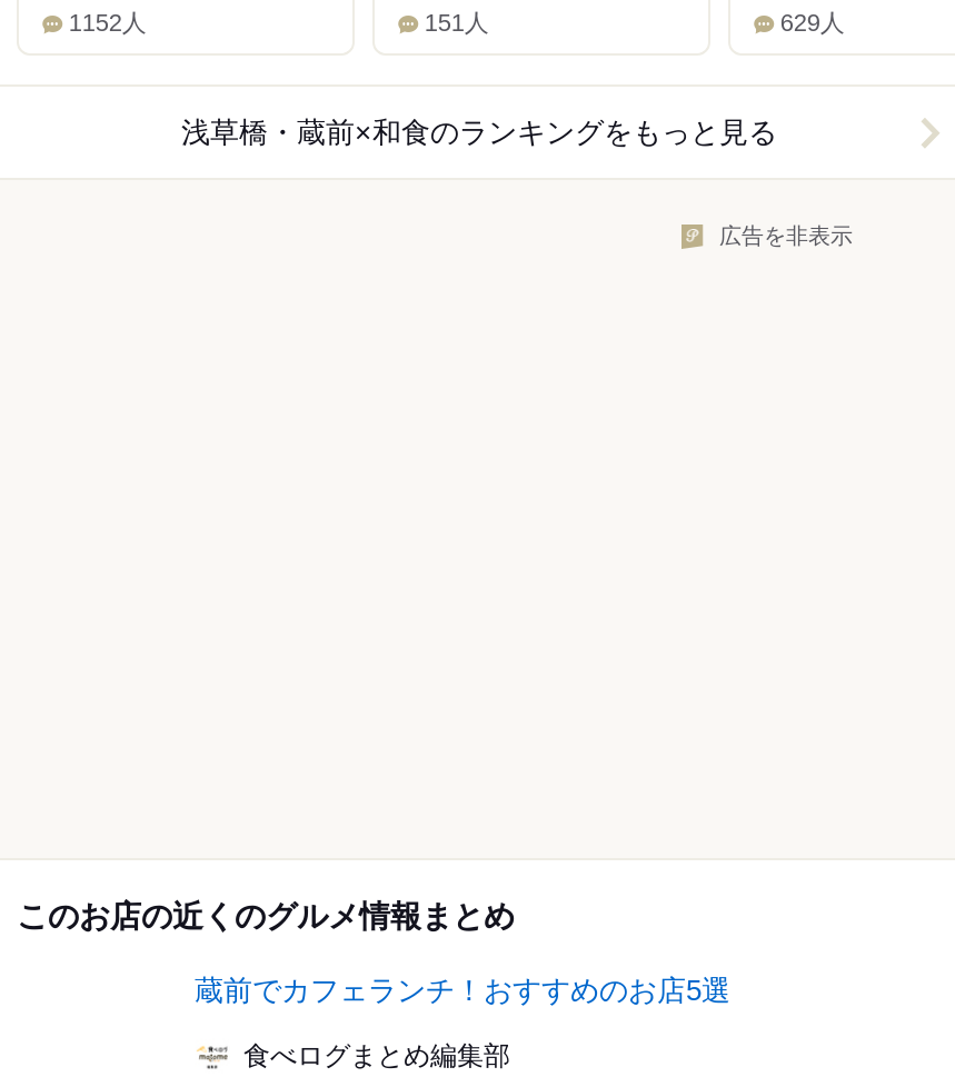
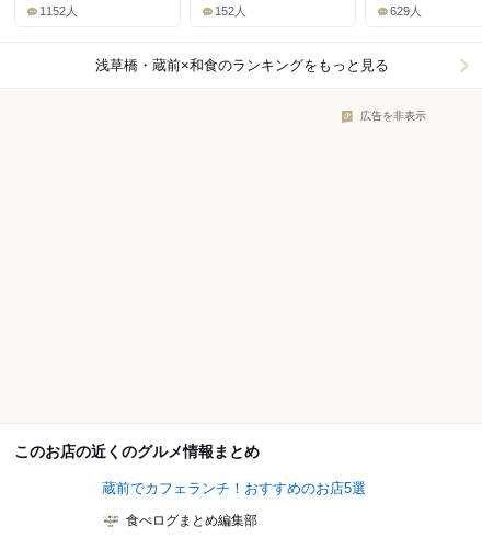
[424,10,489,36] 151人 -> [215,5,247,18] 152人

